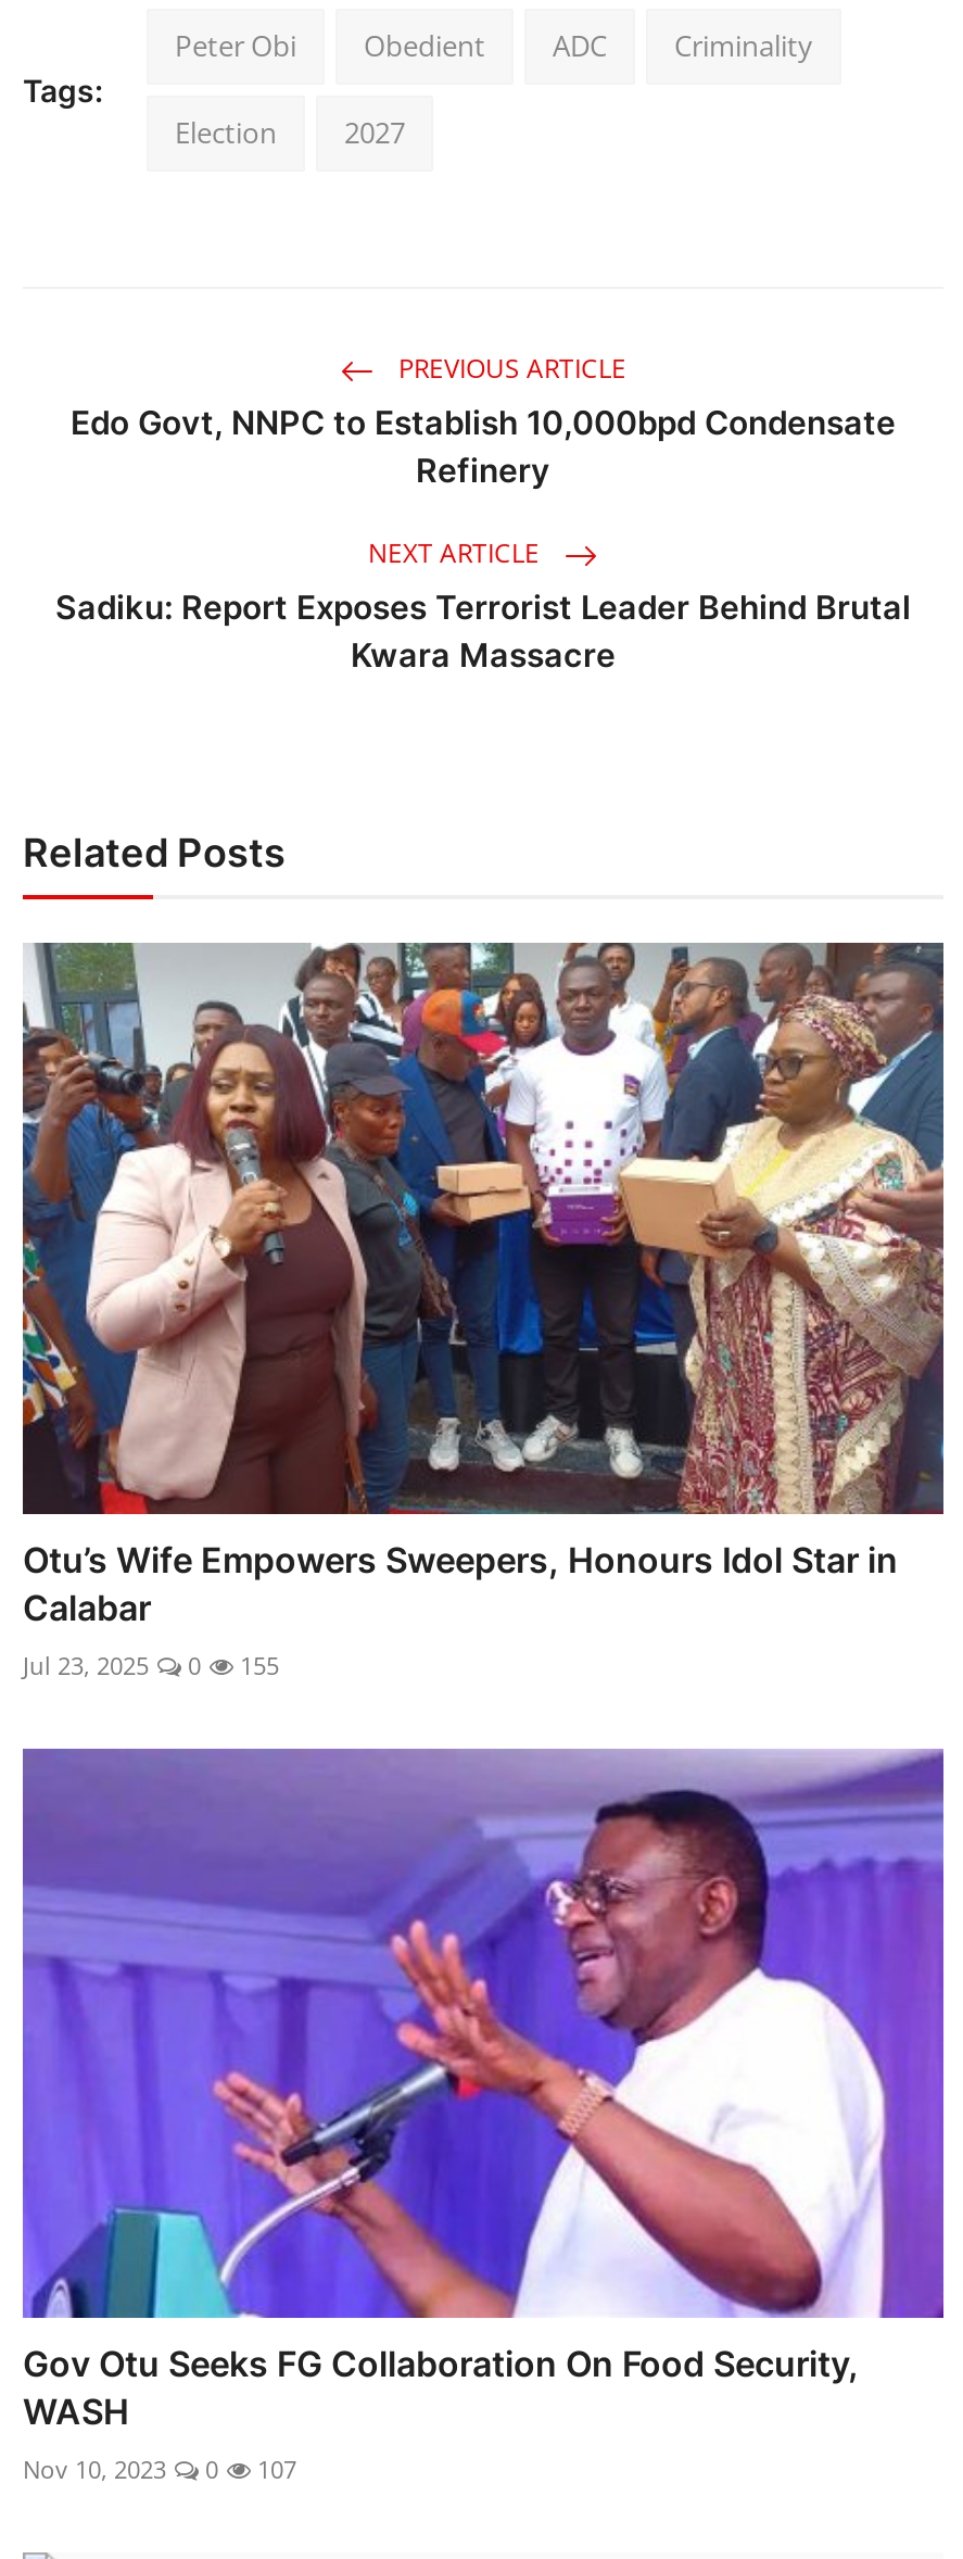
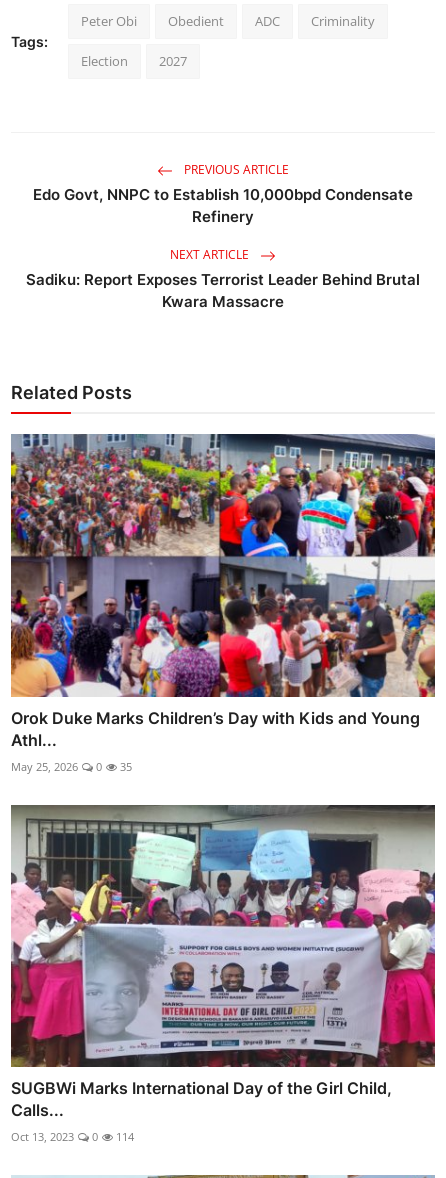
[21,941,946,1681] [image] | Otu’s Wife Empowers Sweepers, Honours Idol Star in | Calabar | Jul 23, 2025 -> [10,433,436,774] [image] | Orok Duke Marks Children’s Day with Kids and Young | Athl... | May 25, 2026
[233,1648,279,1681] 155 -> [117,759,132,774] 35
[21,1747,946,2485] [image] | Gov Otu Seeks FG Collaboration On Food Security, | WASH | Nov 10, 2023 -> [10,804,436,1144] [image] | SUGBWi Marks International Day of the Girl Child, | Calls... | Oct 13, 2023
[251,2453,296,2485] 107 -> [113,1129,134,1144] 114

